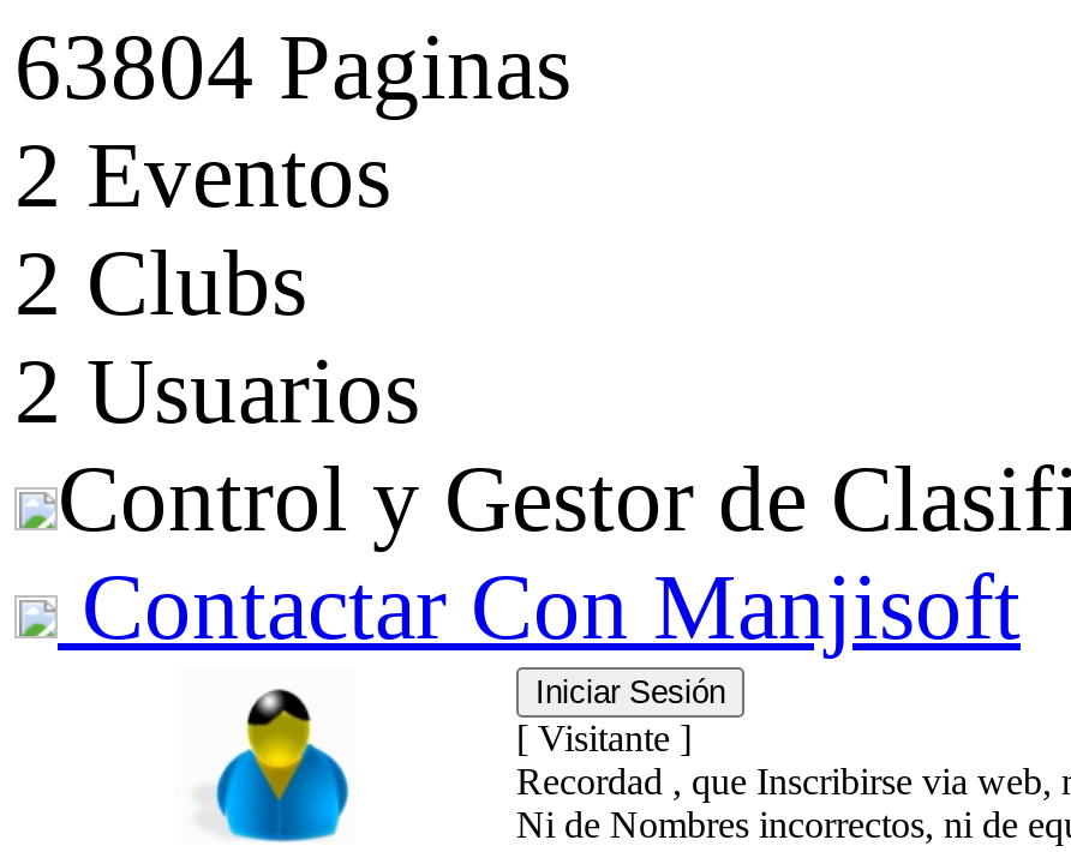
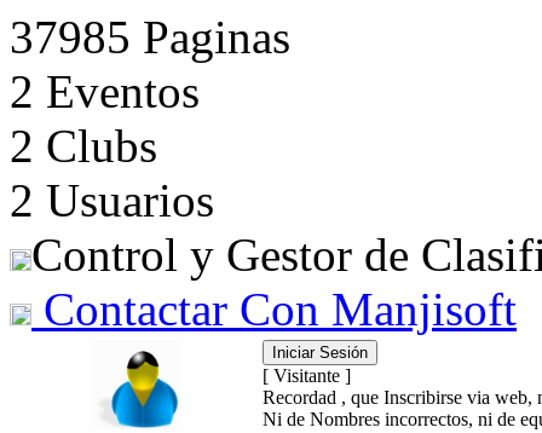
[14,14,572,118] 63804 Paginas -> [10,11,290,63] 37985 Paginas

